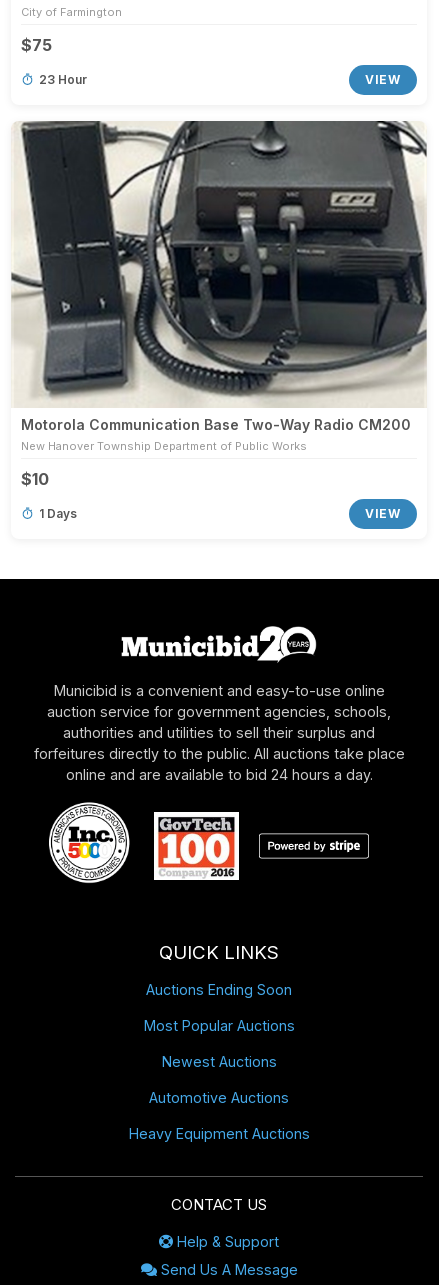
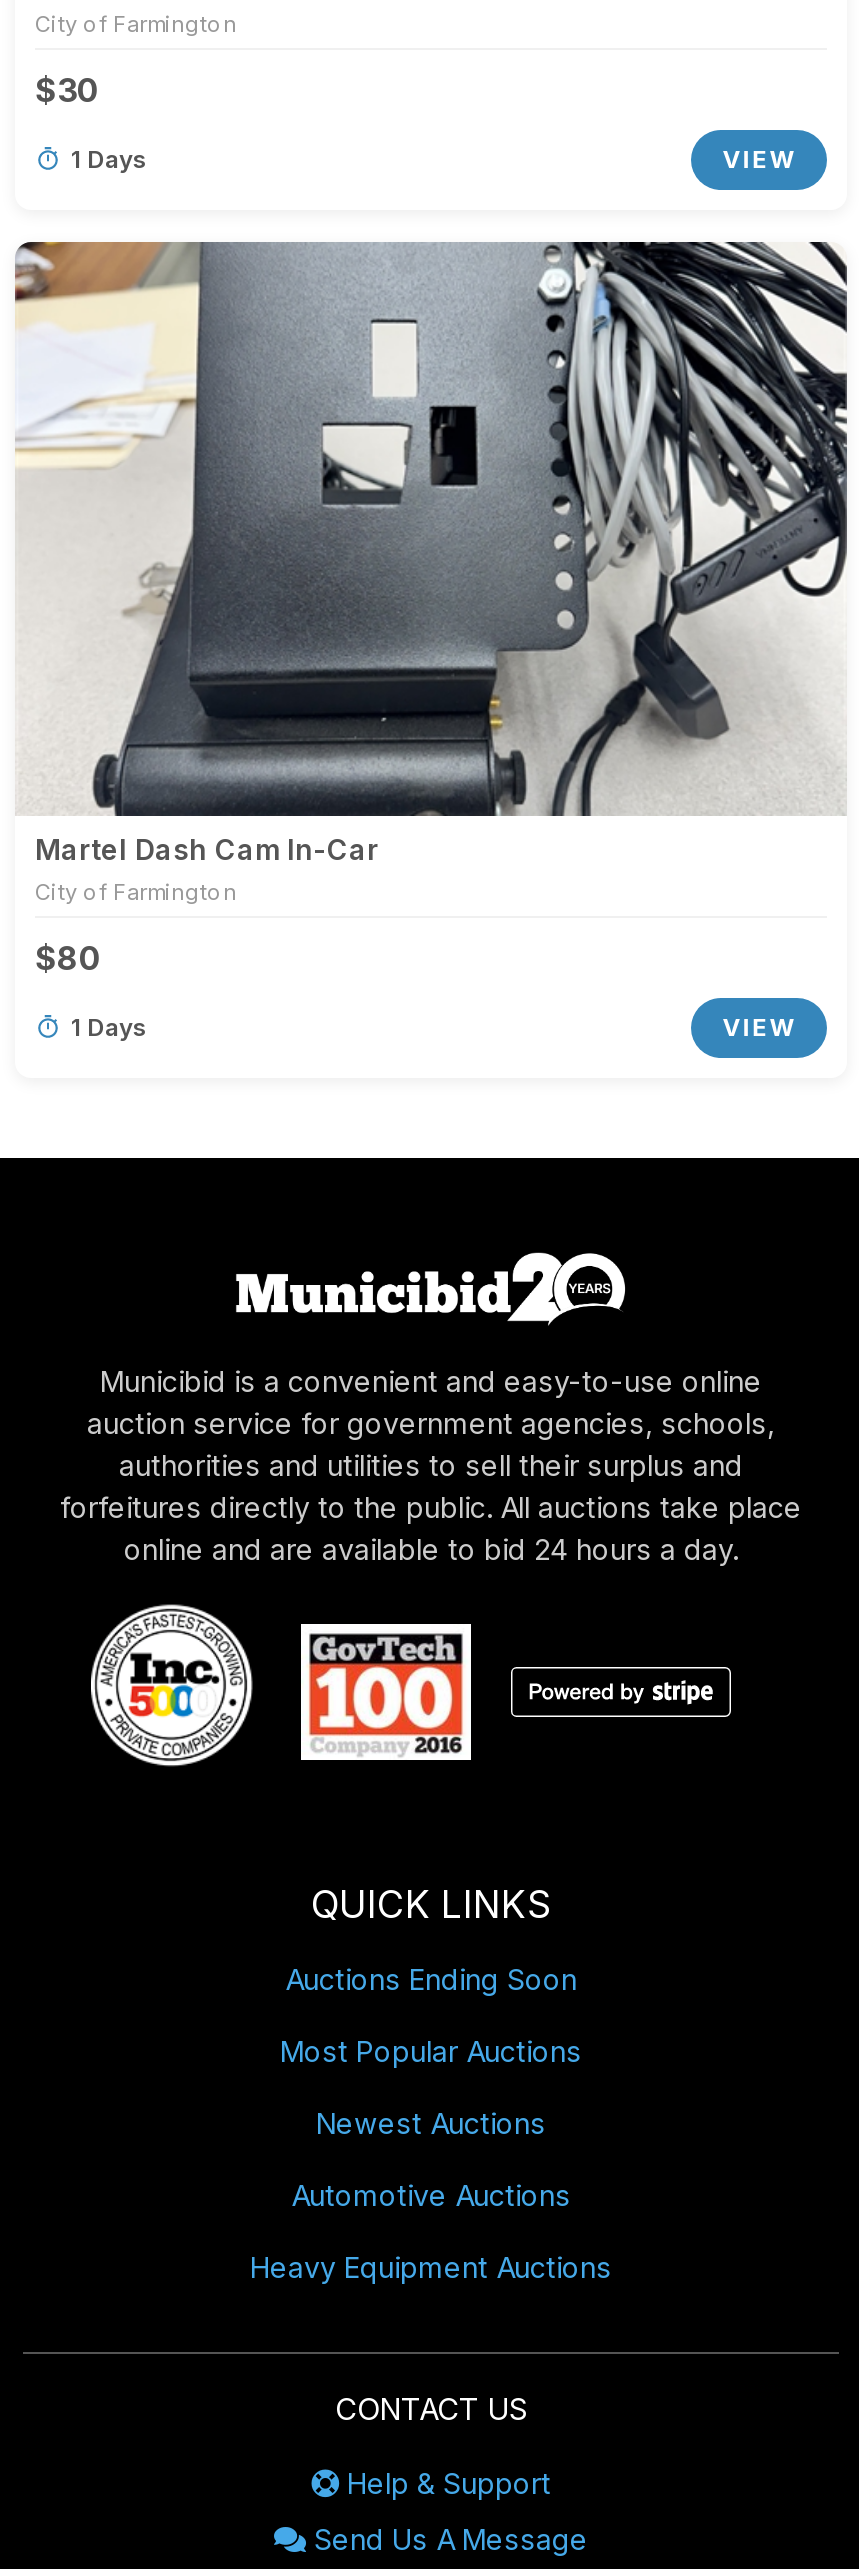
[21,35,52,55] $75 -> [35,70,99,110] $30
[39,72,87,87] 23 Hour -> [71,144,147,174] 1 Days
[11,120,428,453] [image] | Motorola Communication Base Two-Way Radio CM200 | New Hanover Township Department of Public Works -> [13,240,849,906] [image] | Martel Dash Cam In-Car | City of Farmington
[21,469,49,489] $10 -> [35,938,101,978] $80

